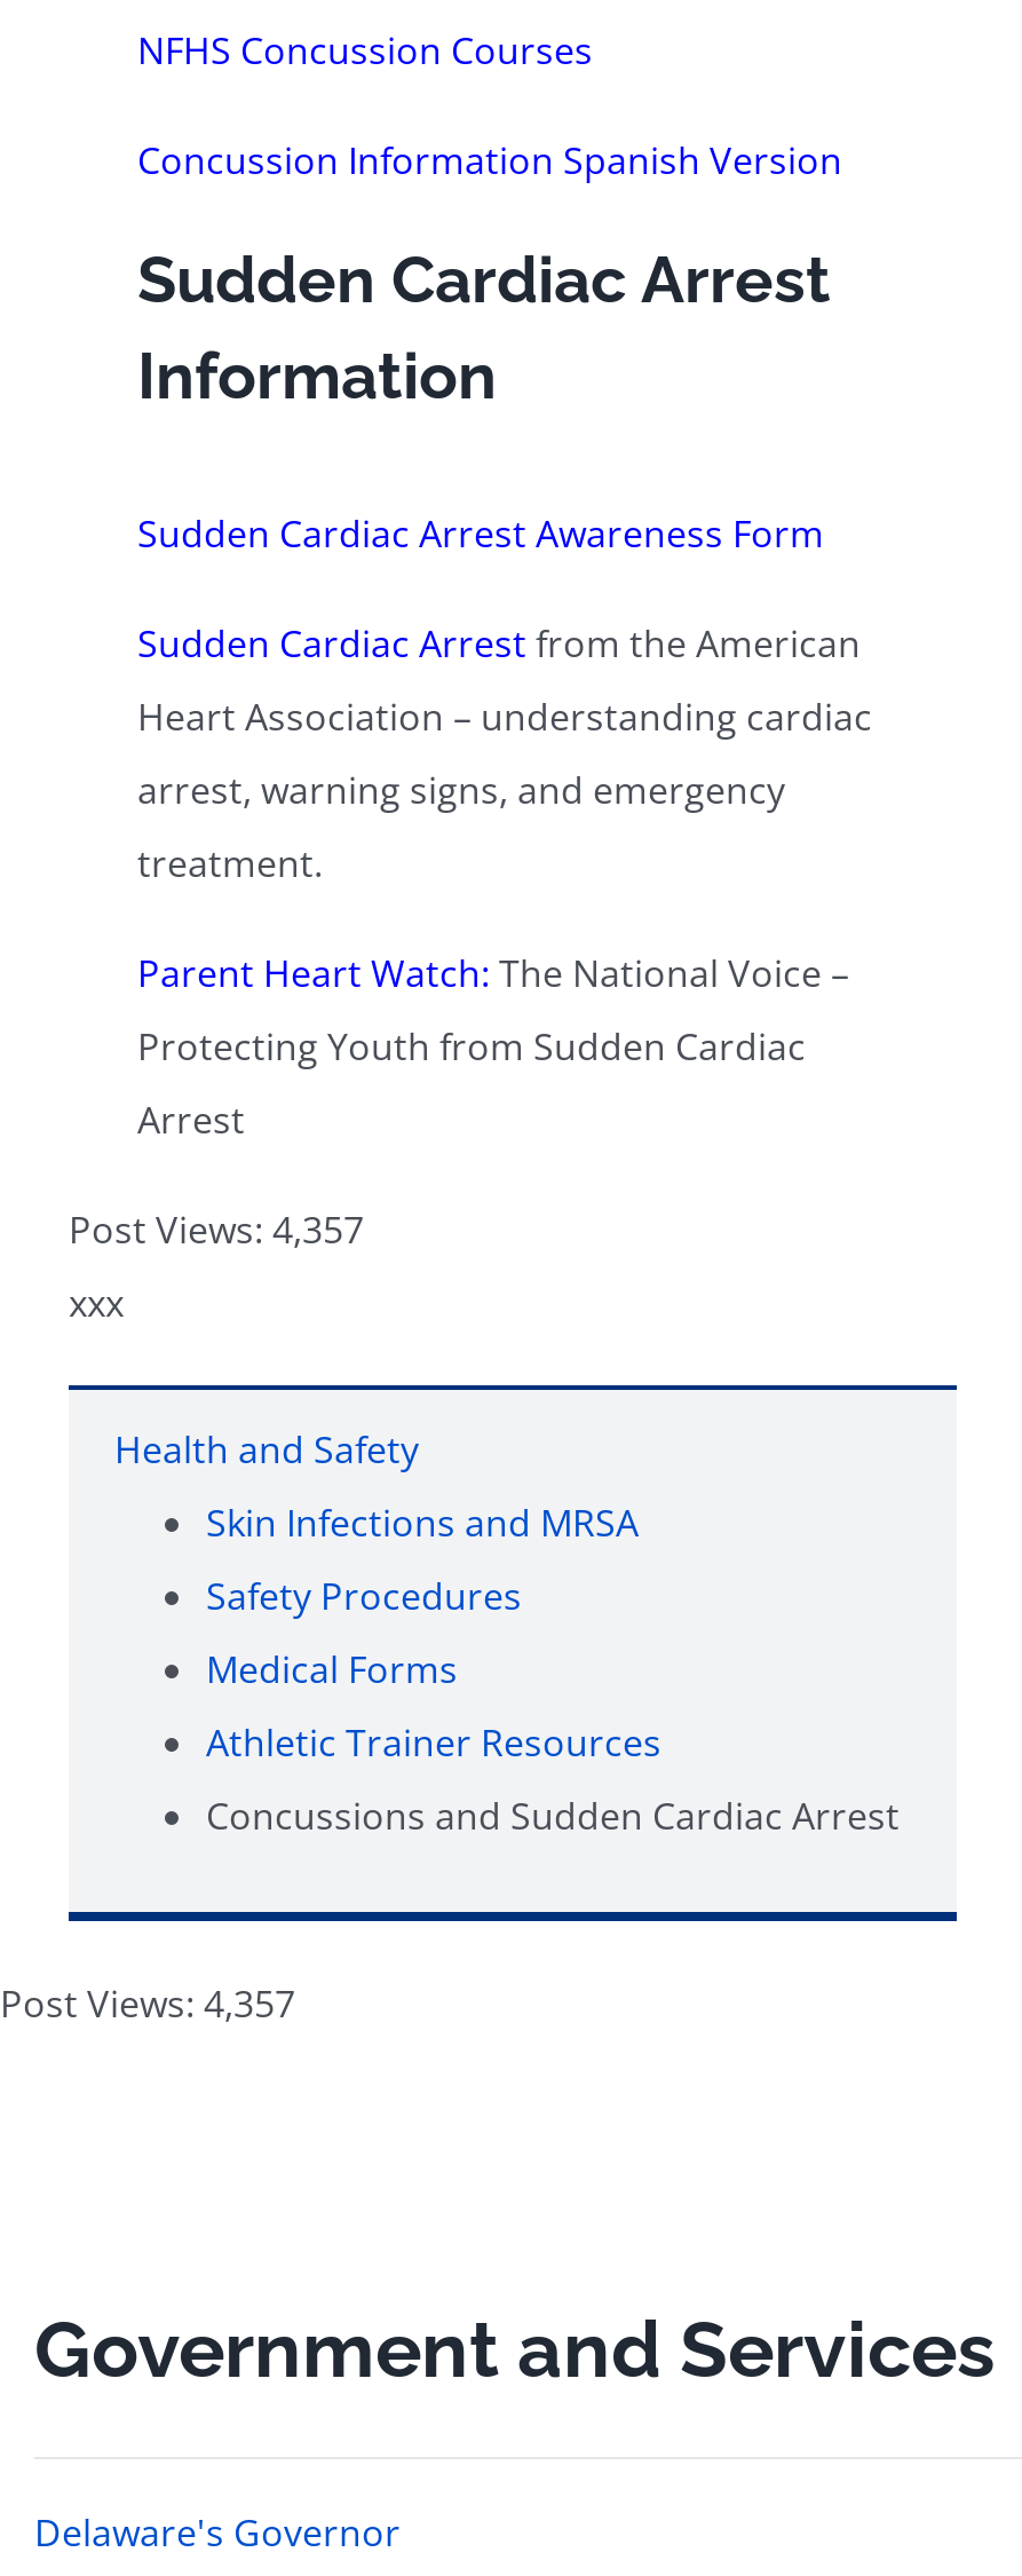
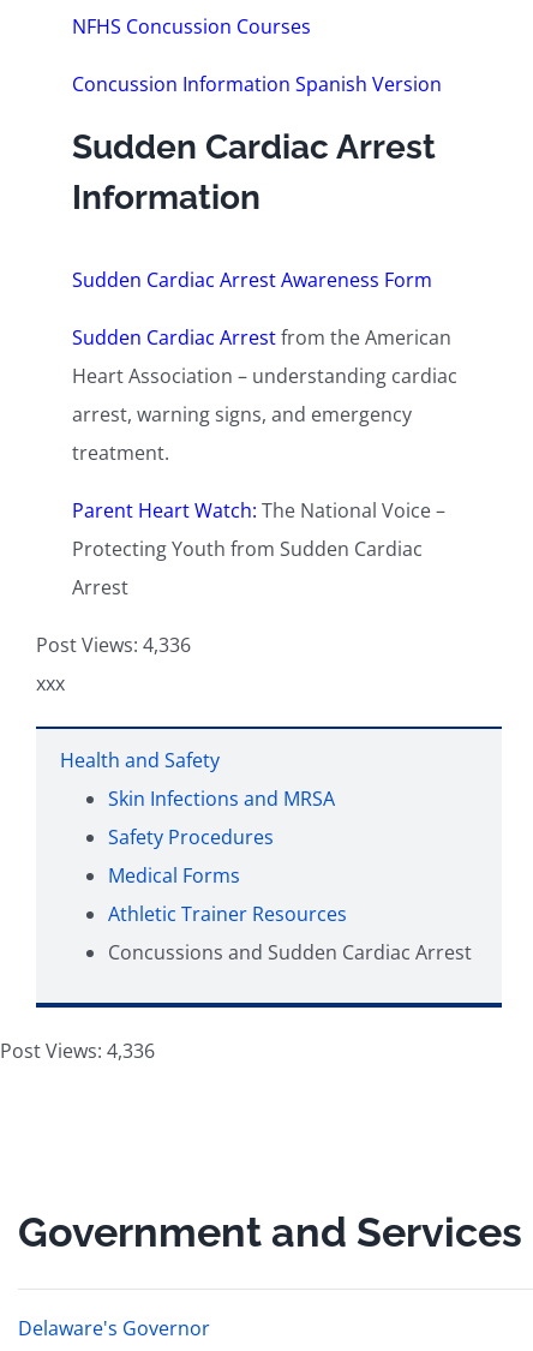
[69,1204,364,1254] Post Views: 4,357 -> [36,631,191,658] Post Views: 4,336
[0,1977,295,2028] Post Views: 4,357 -> [0,1037,155,1064] Post Views: 4,336

